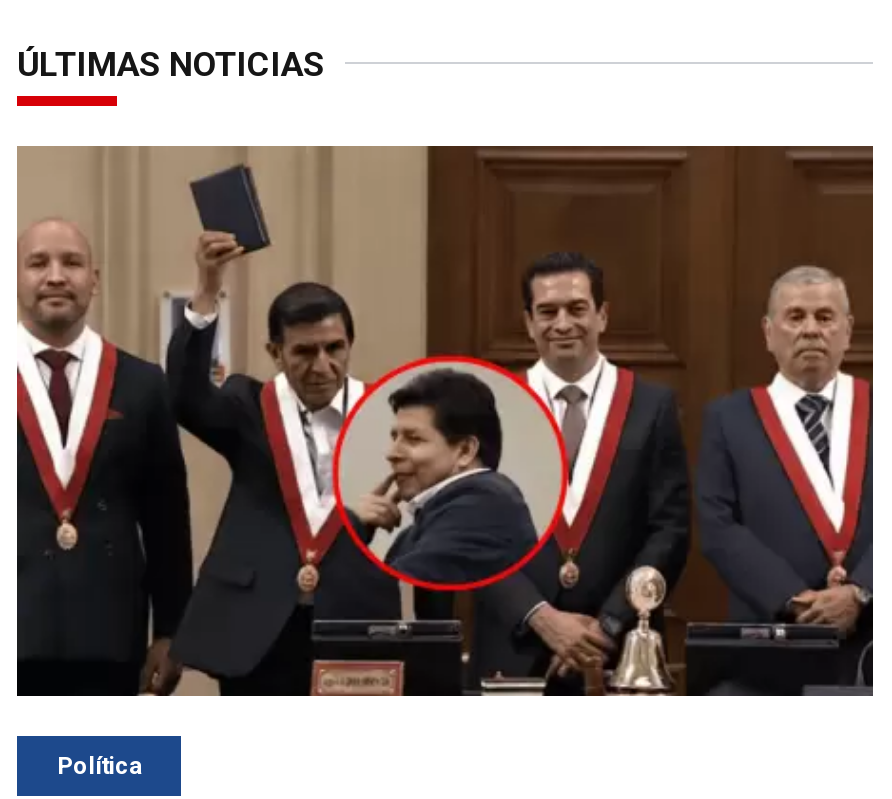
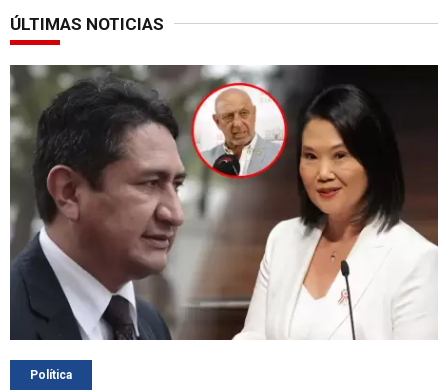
[17,144,875,698] [image] -> [9,64,438,341] [image]

